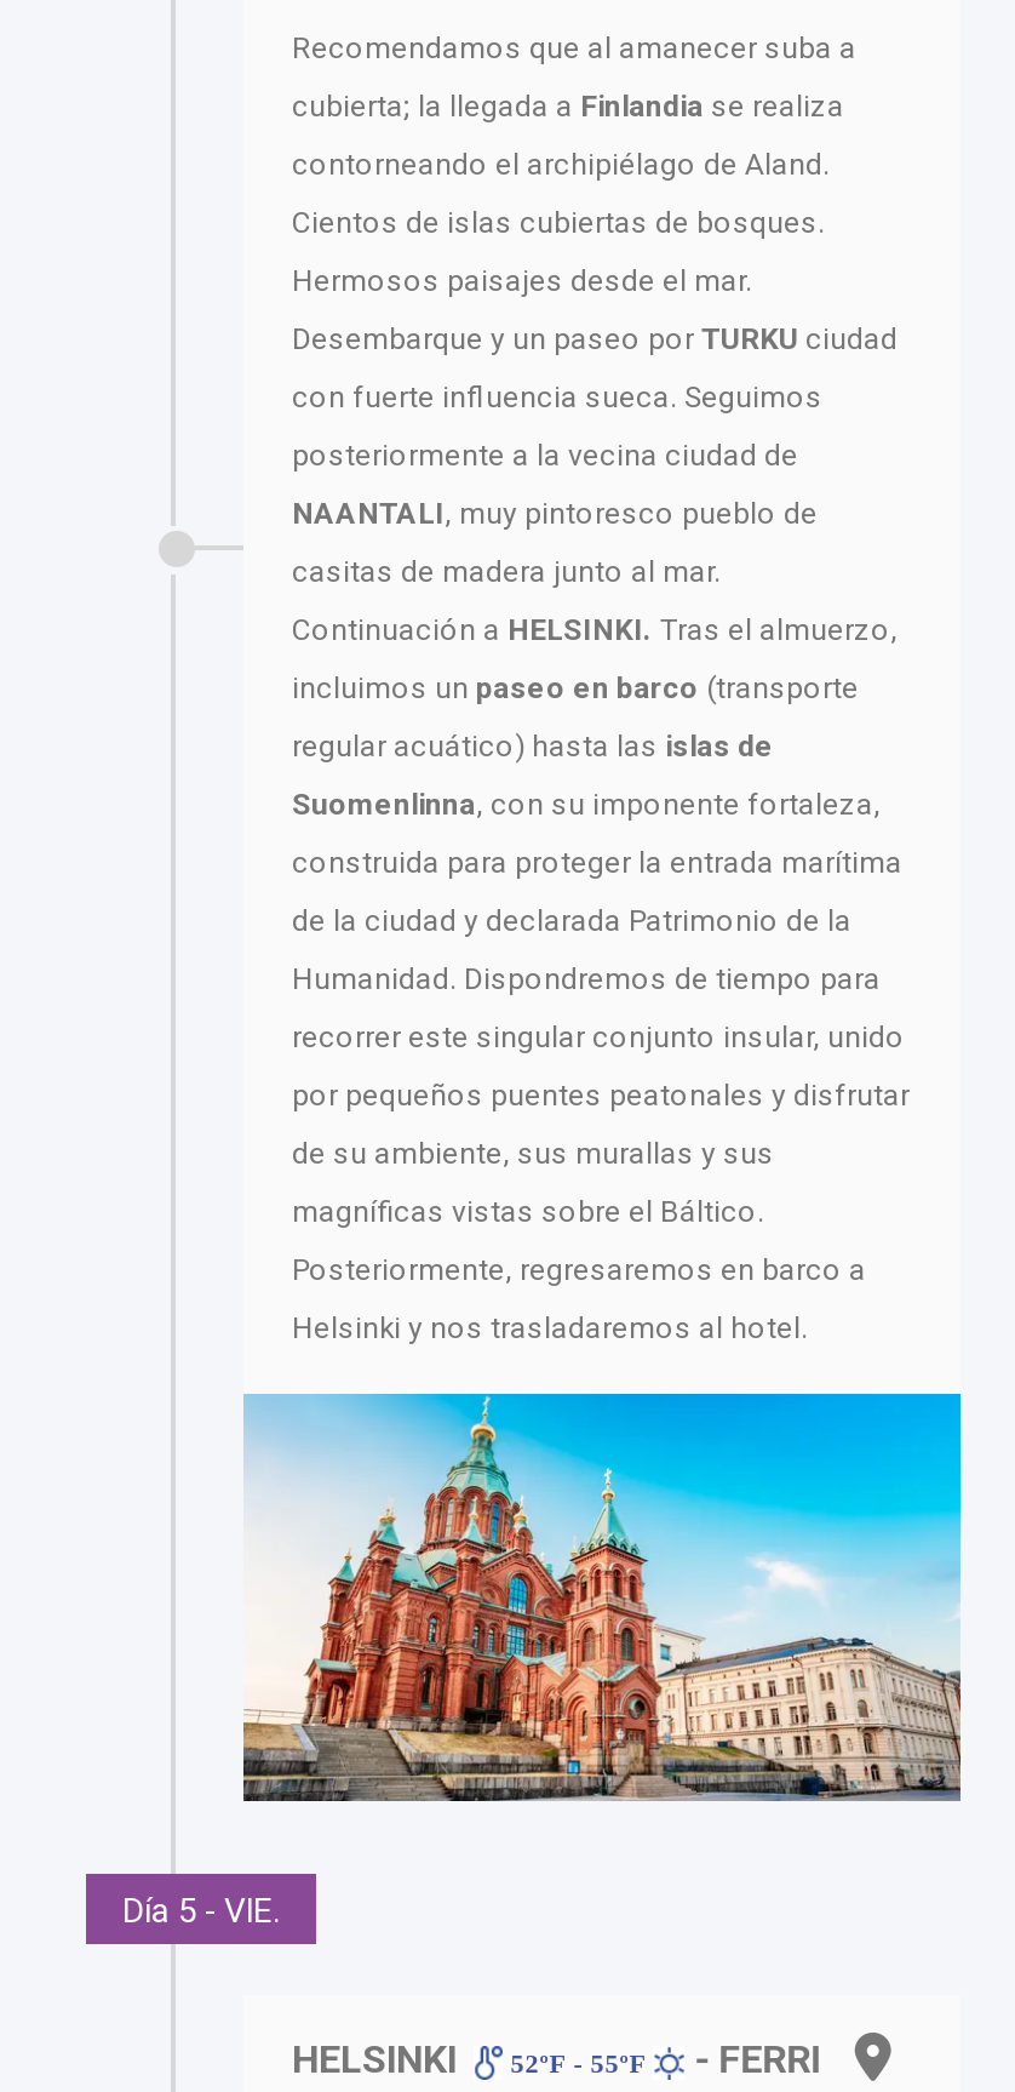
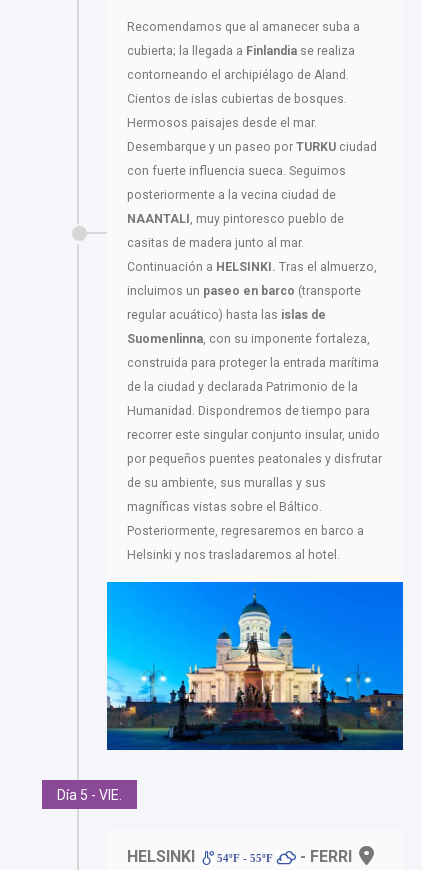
[241,1391,963,1804] [image] -> [106,582,404,751] [image]
[292,2036,820,2082] HELSINKI 52ºF - 55ºF - FERRI -> [127,847,352,866] HELSINKI 54ºF - 55ºF - FERRI

